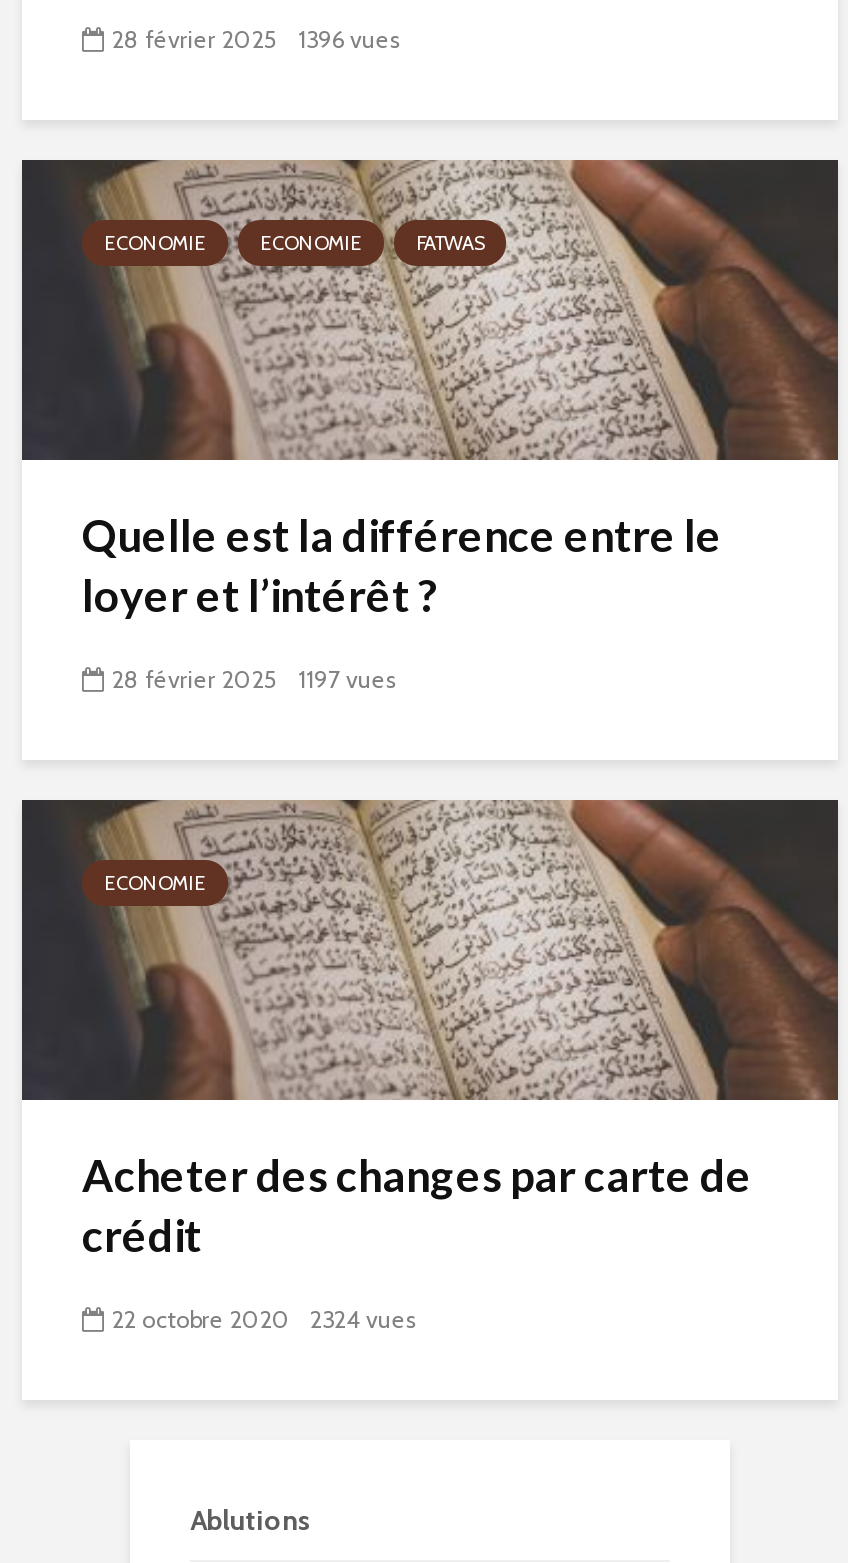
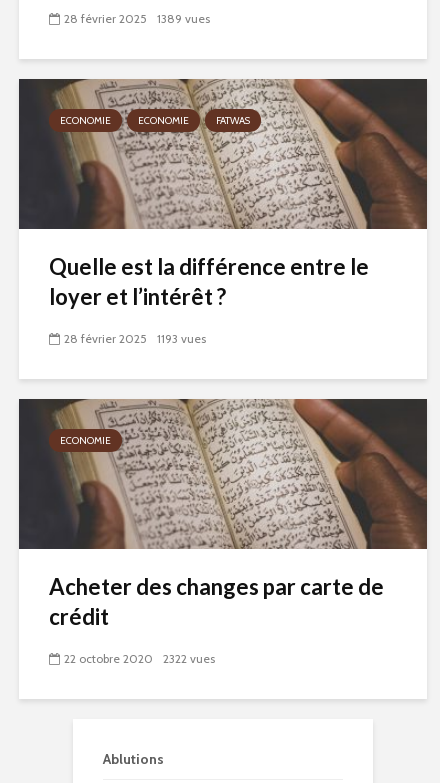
[112,24,400,54] 28 février 2025 1396 vues -> [64,11,210,26] 28 février 2025 1389 vues
[112,664,396,694] 28 février 2025 1197 vues -> [64,331,206,346] 28 février 2025 1193 vues
[112,1304,416,1334] 22 octobre 2020 2324 vues -> [64,651,215,666] 22 octobre 2020 2322 vues

